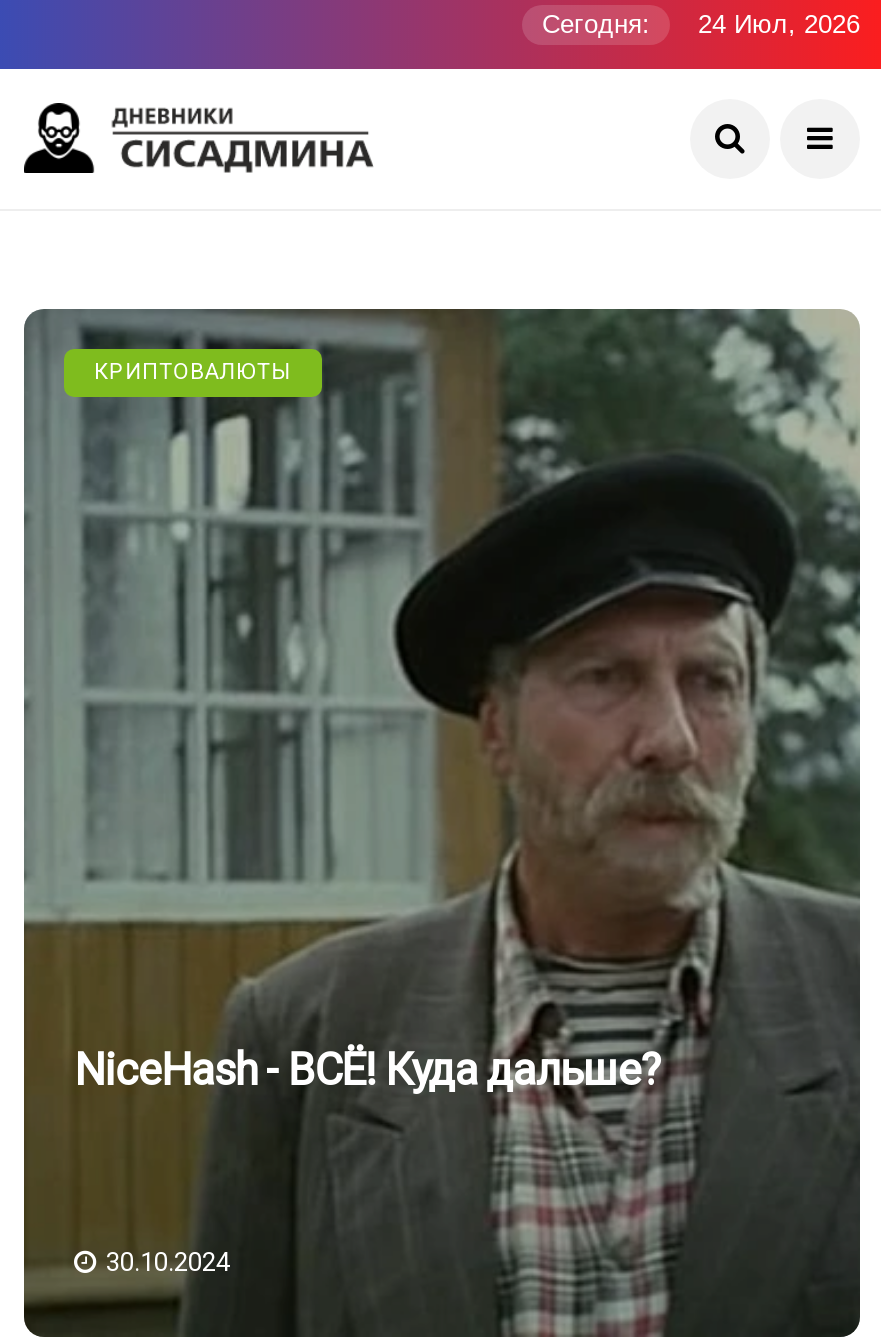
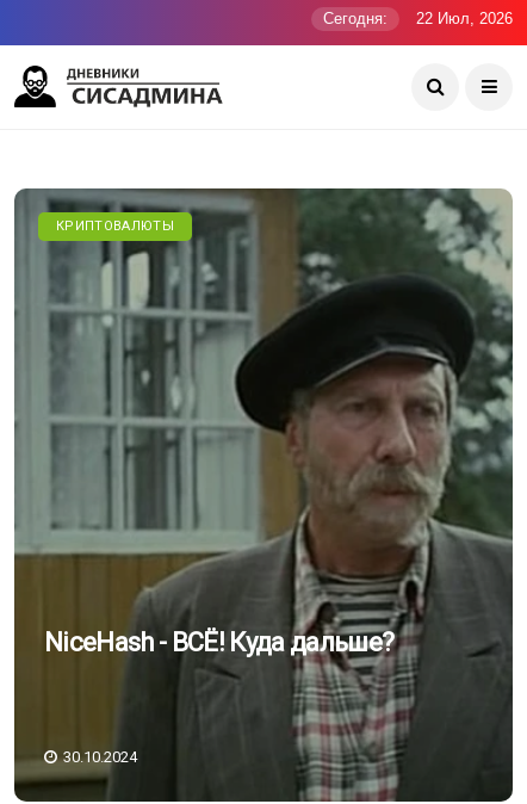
[542,9,860,39] Сегодня: 24 Июл, 2026 -> [323,10,513,27] Сегодня: 22 Июл, 2026

